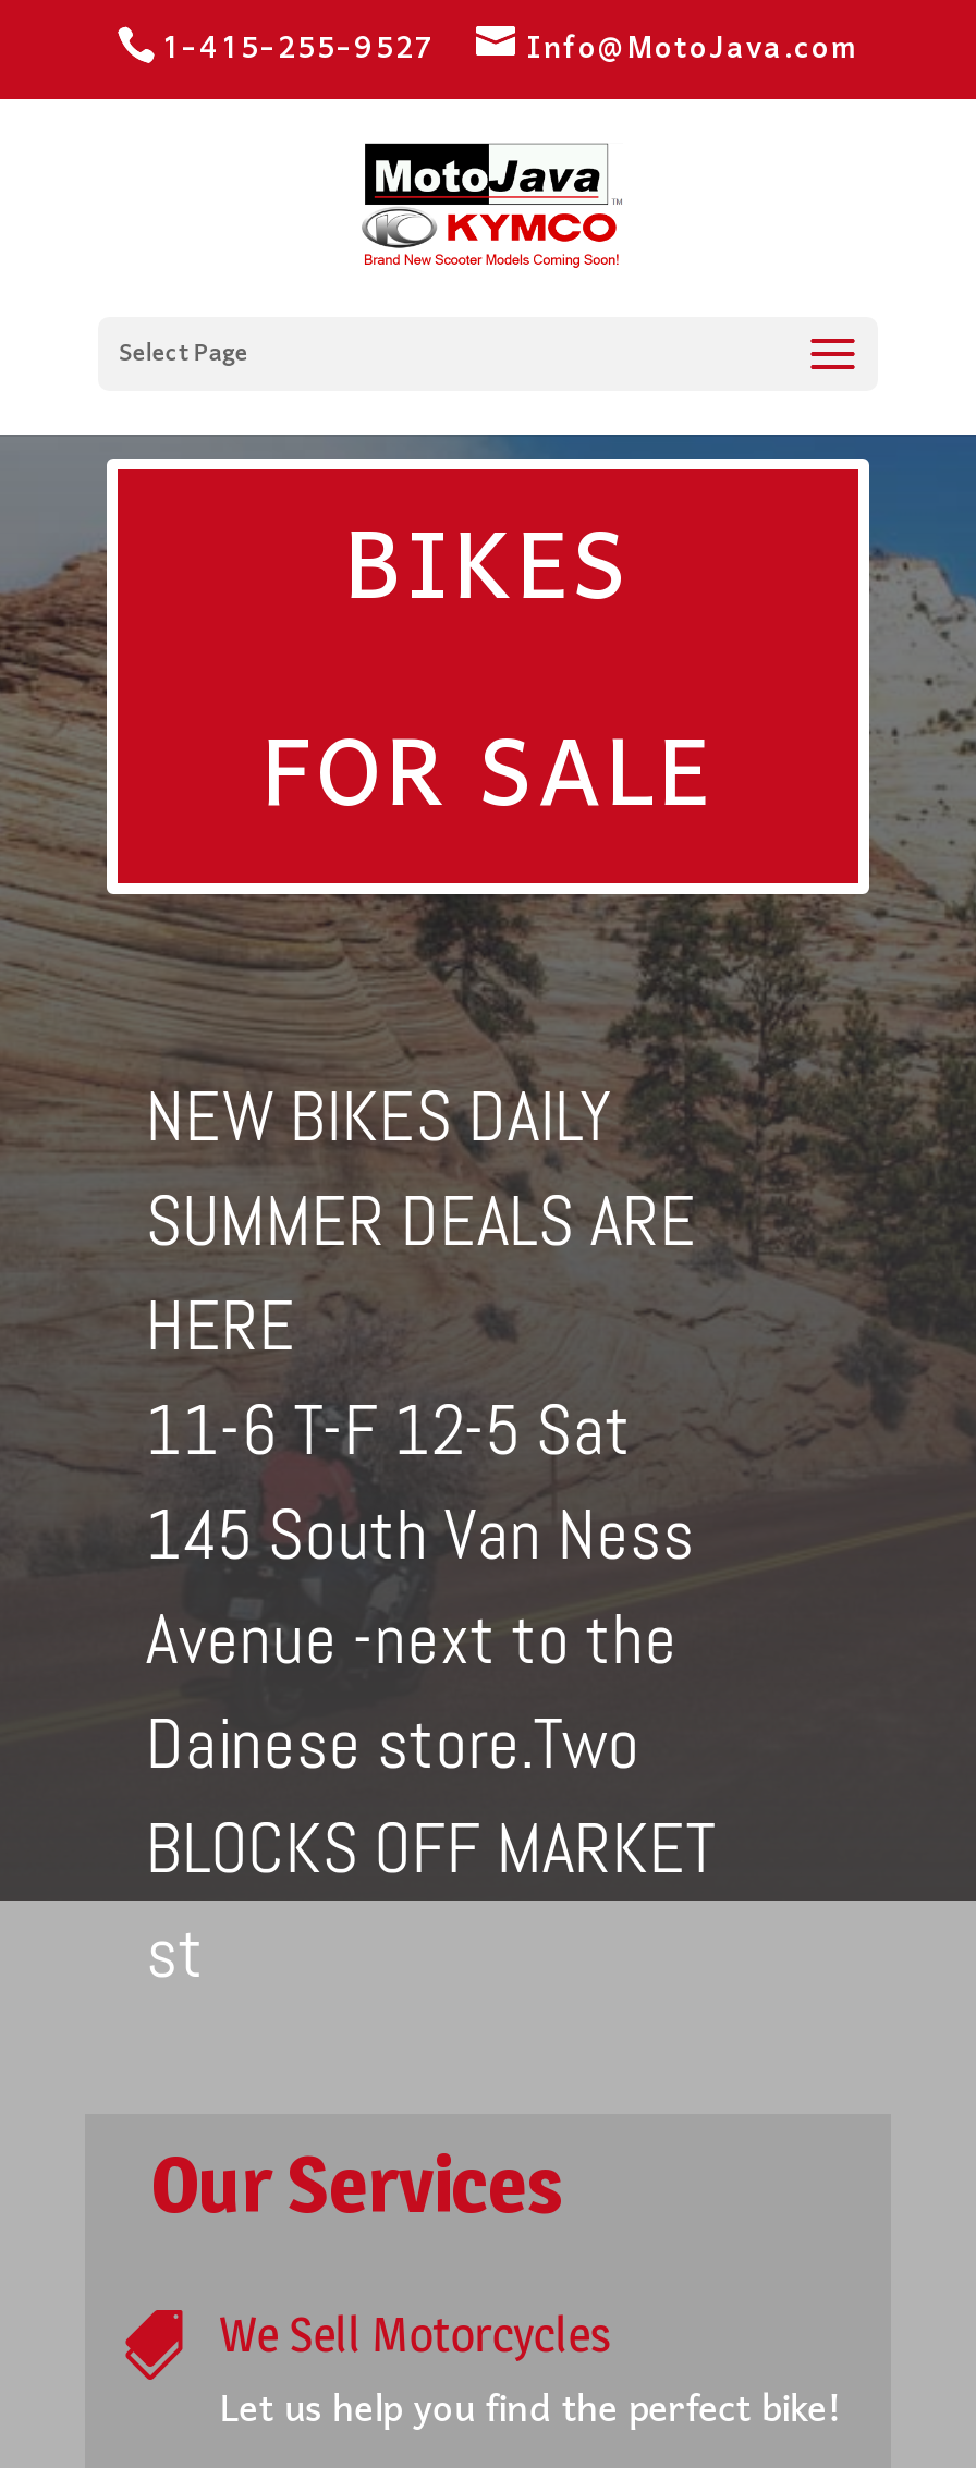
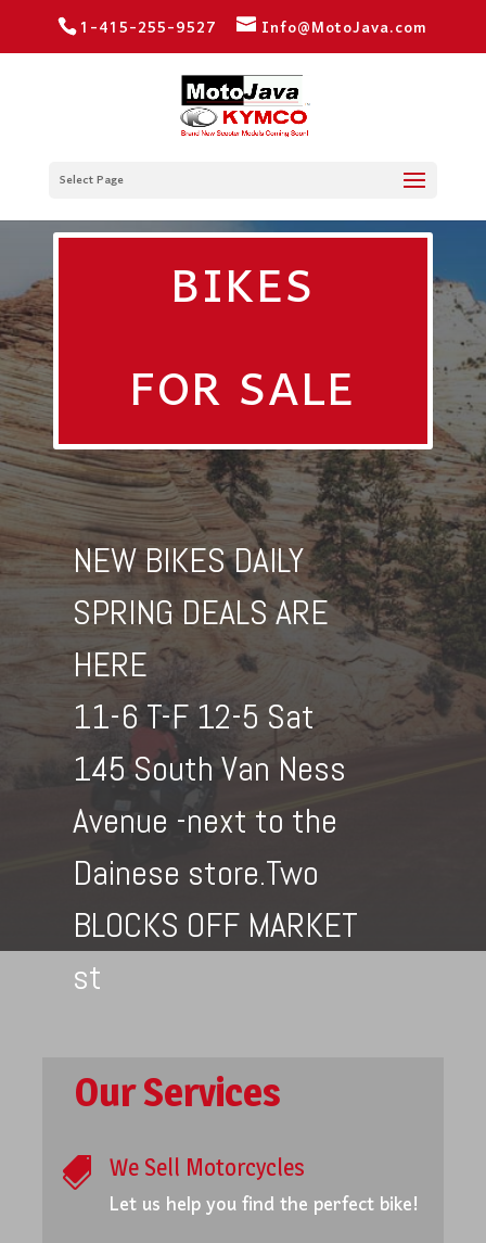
[146,1178,697,1265] SUMMER DEALS ARE -> [73,591,329,634] SPRING DEALS ARE

